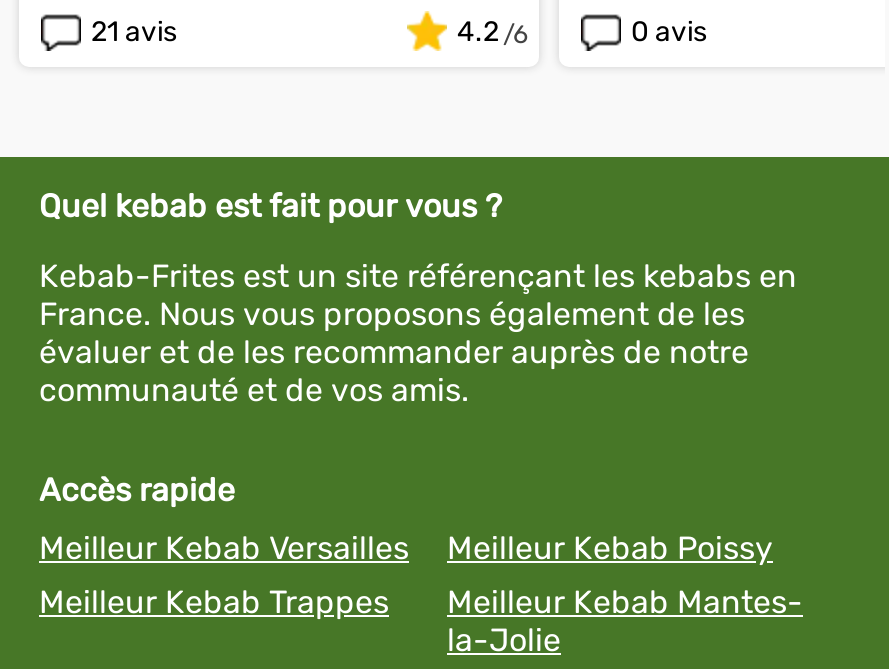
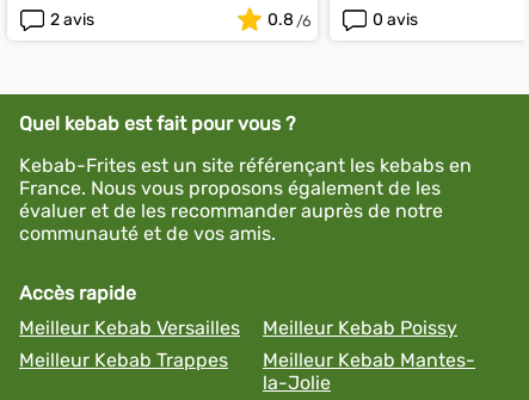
[91,14,499,48] 21 avis | 4.2 -> [50,9,294,29] 2 avis | 0.8

